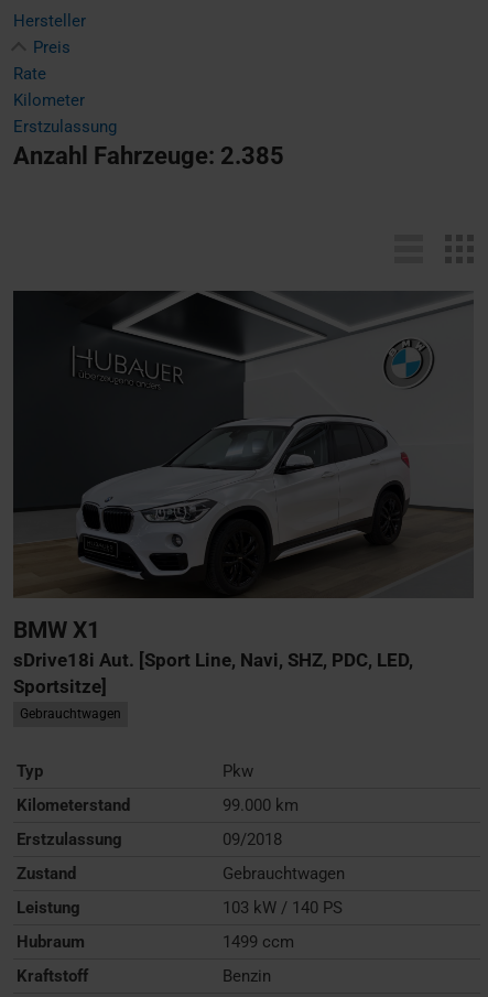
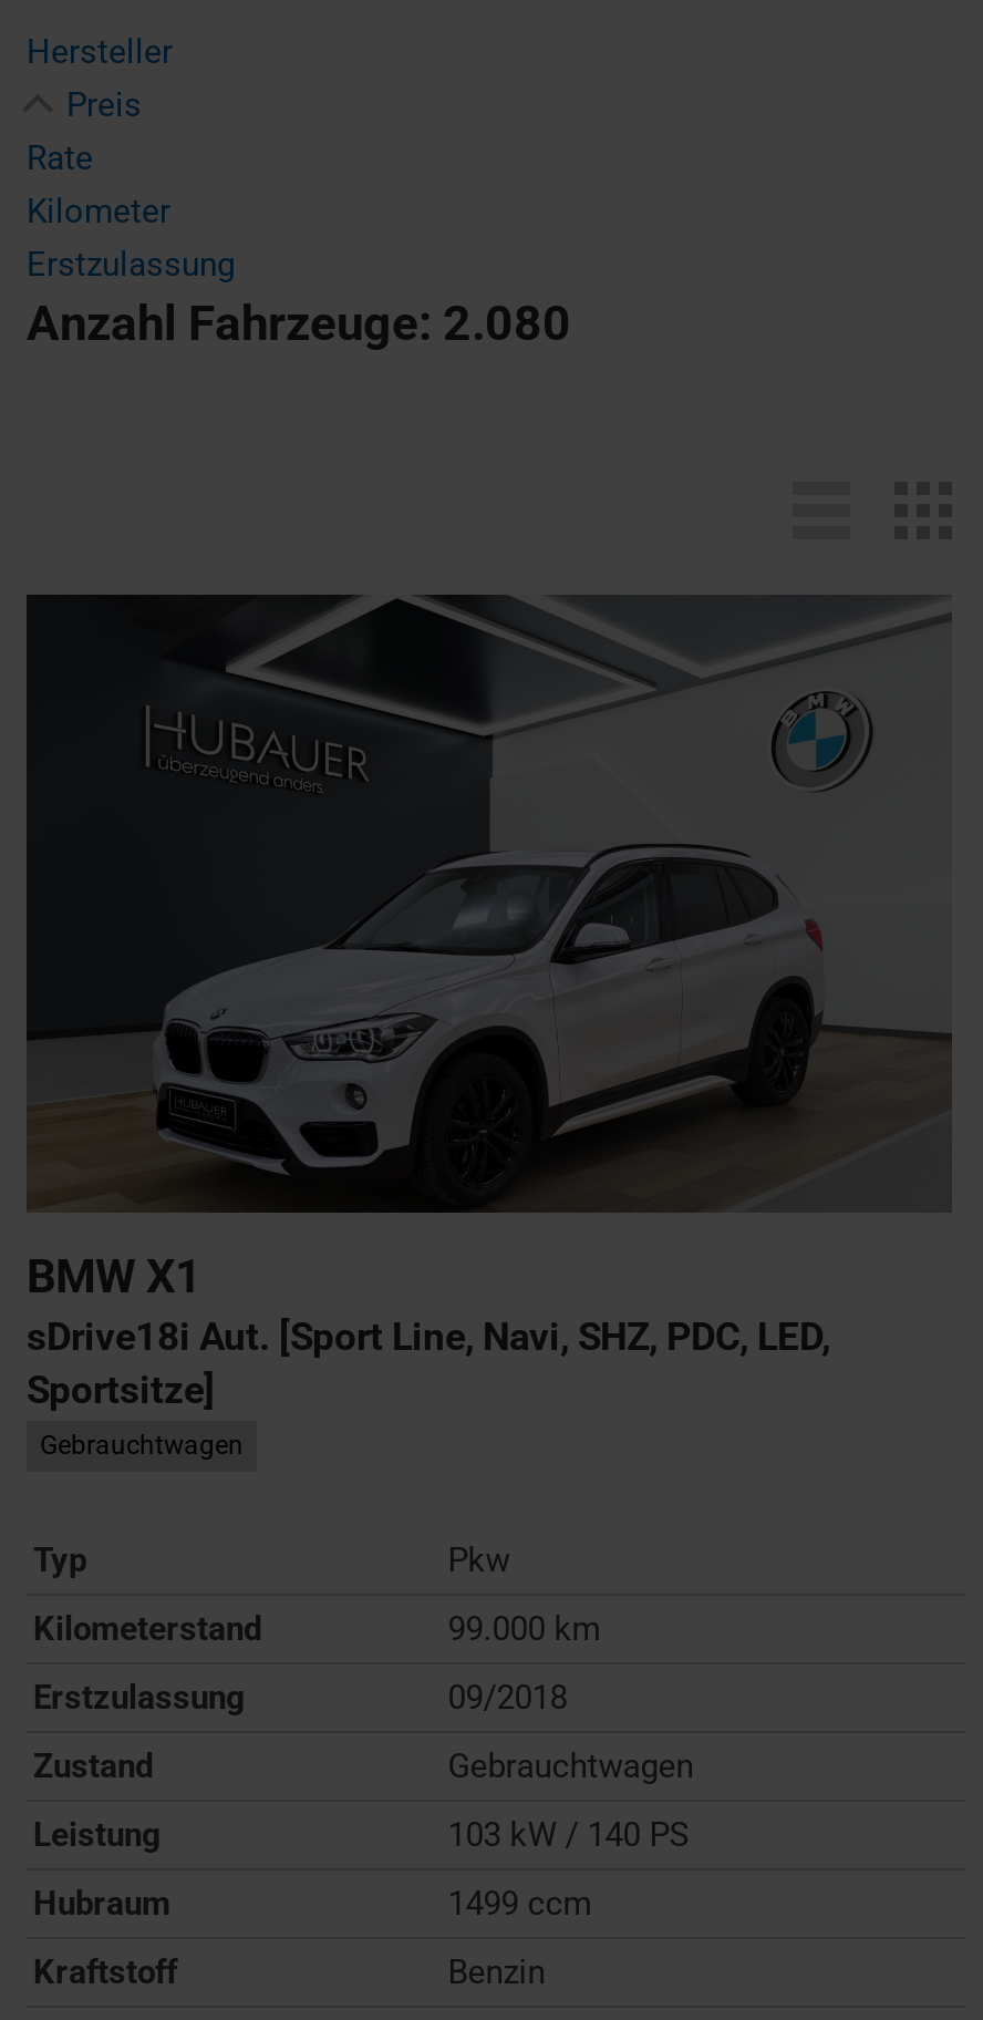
[13,142,284,170] Anzahl Fahrzeuge: 2.385 -> [27,296,571,351] Anzahl Fahrzeuge: 2.080

